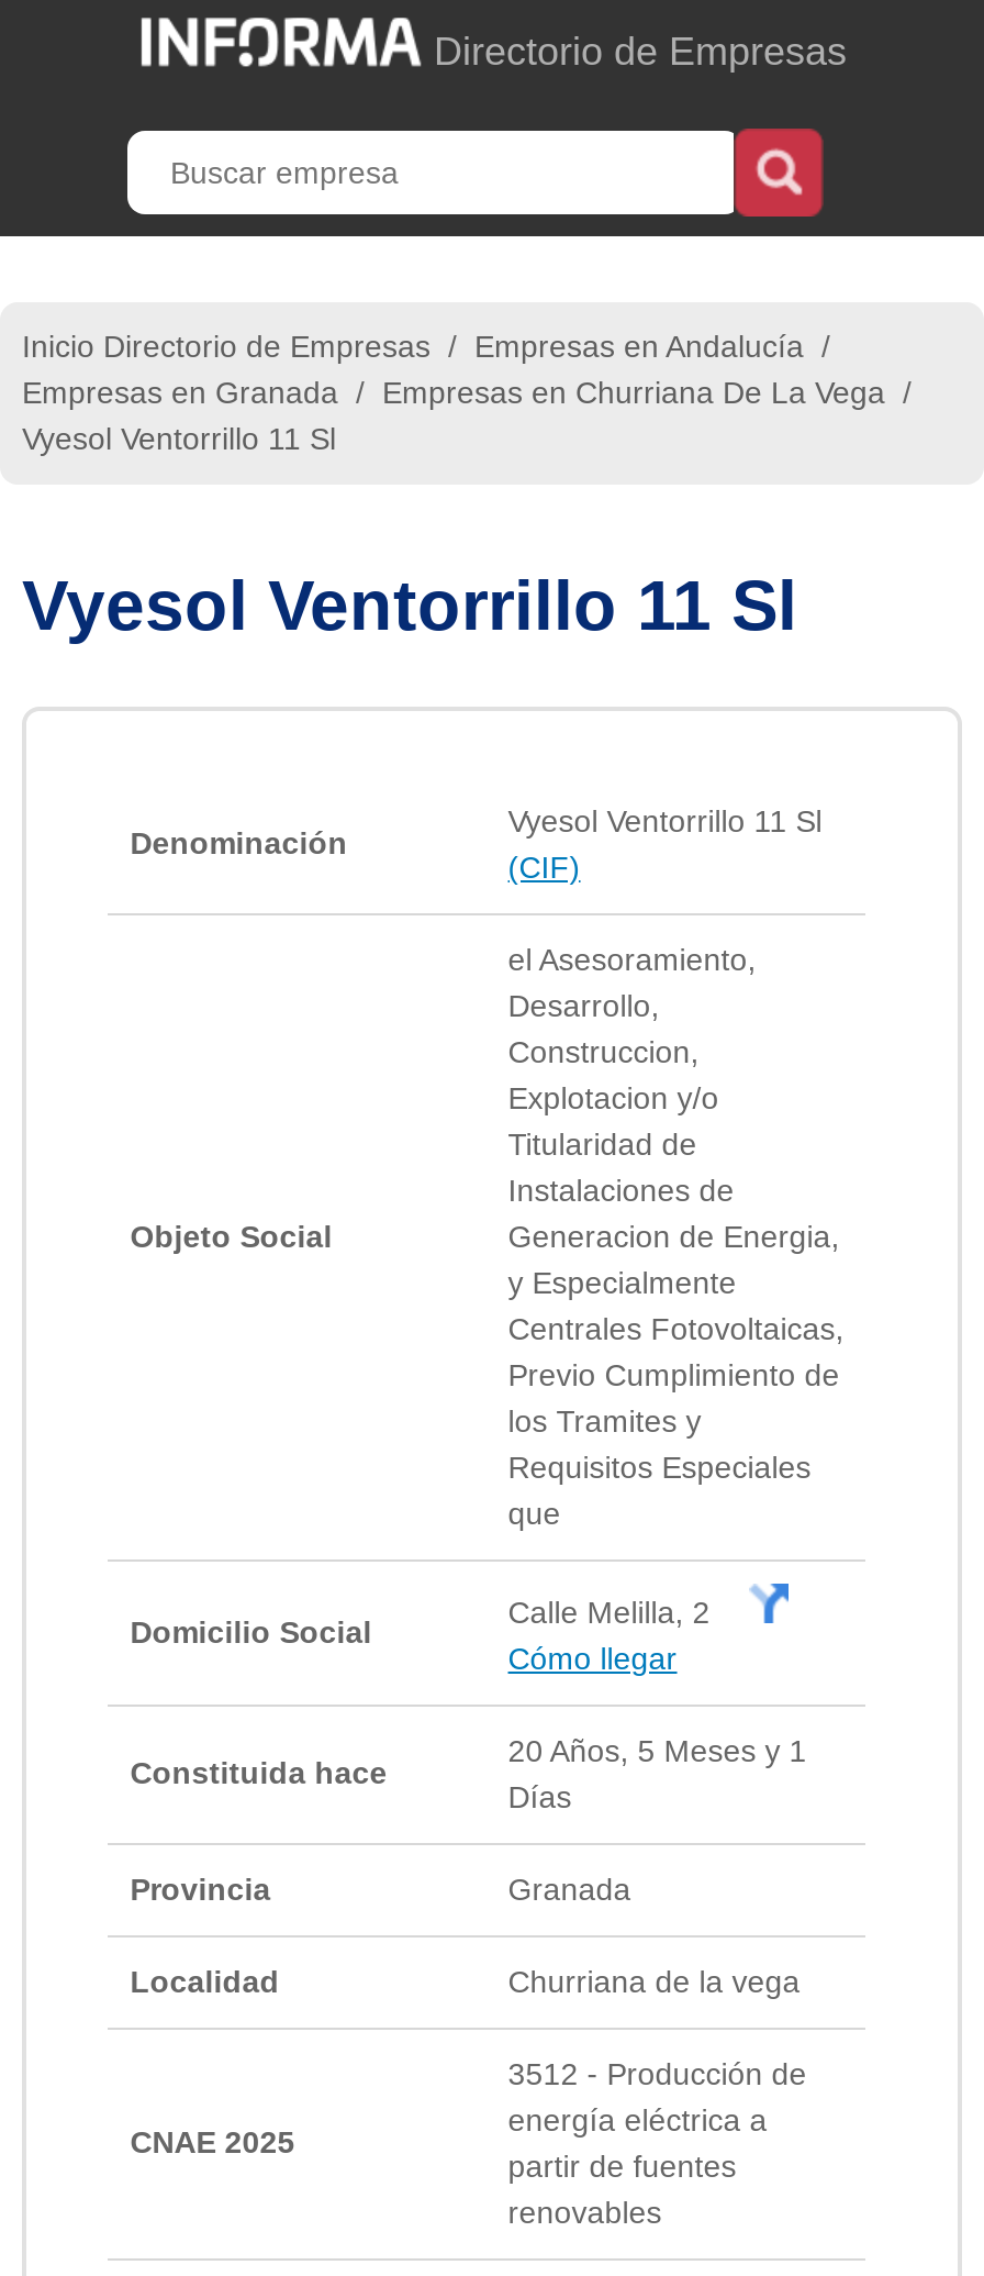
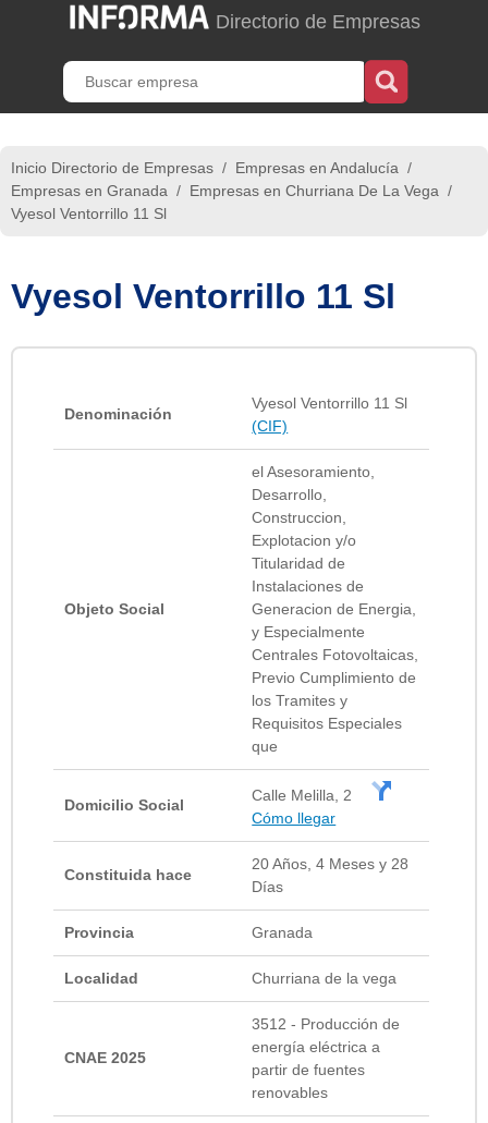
[508,1733,807,1768] 20 Años, 5 Meses y 1 -> [252,855,409,872] 20 Años, 4 Meses y 28

